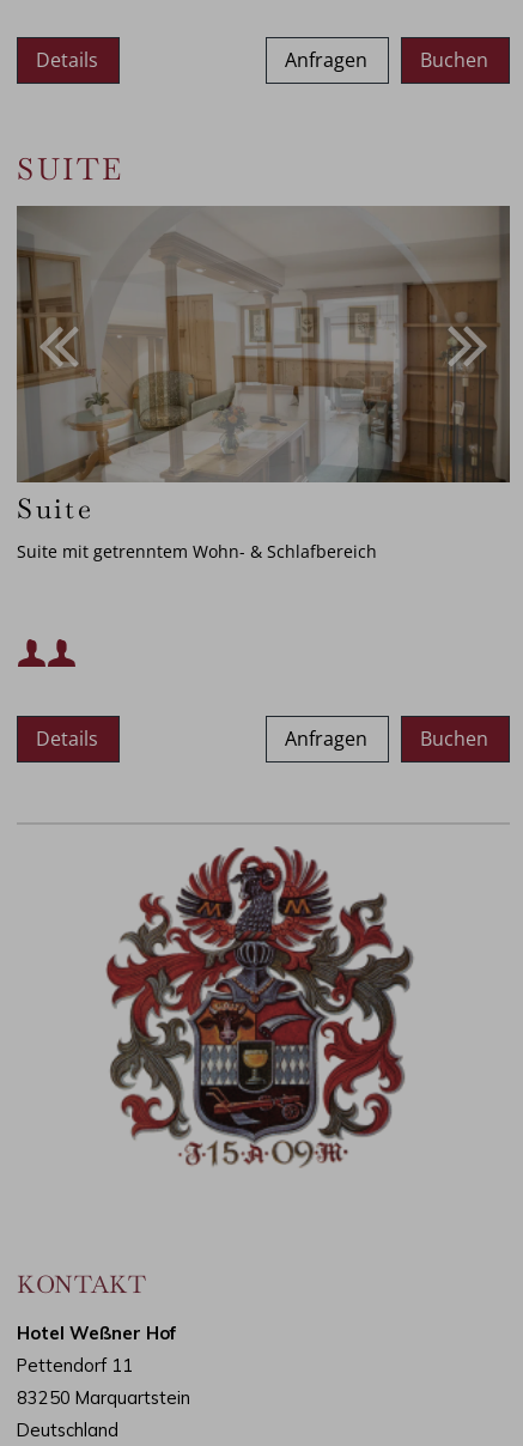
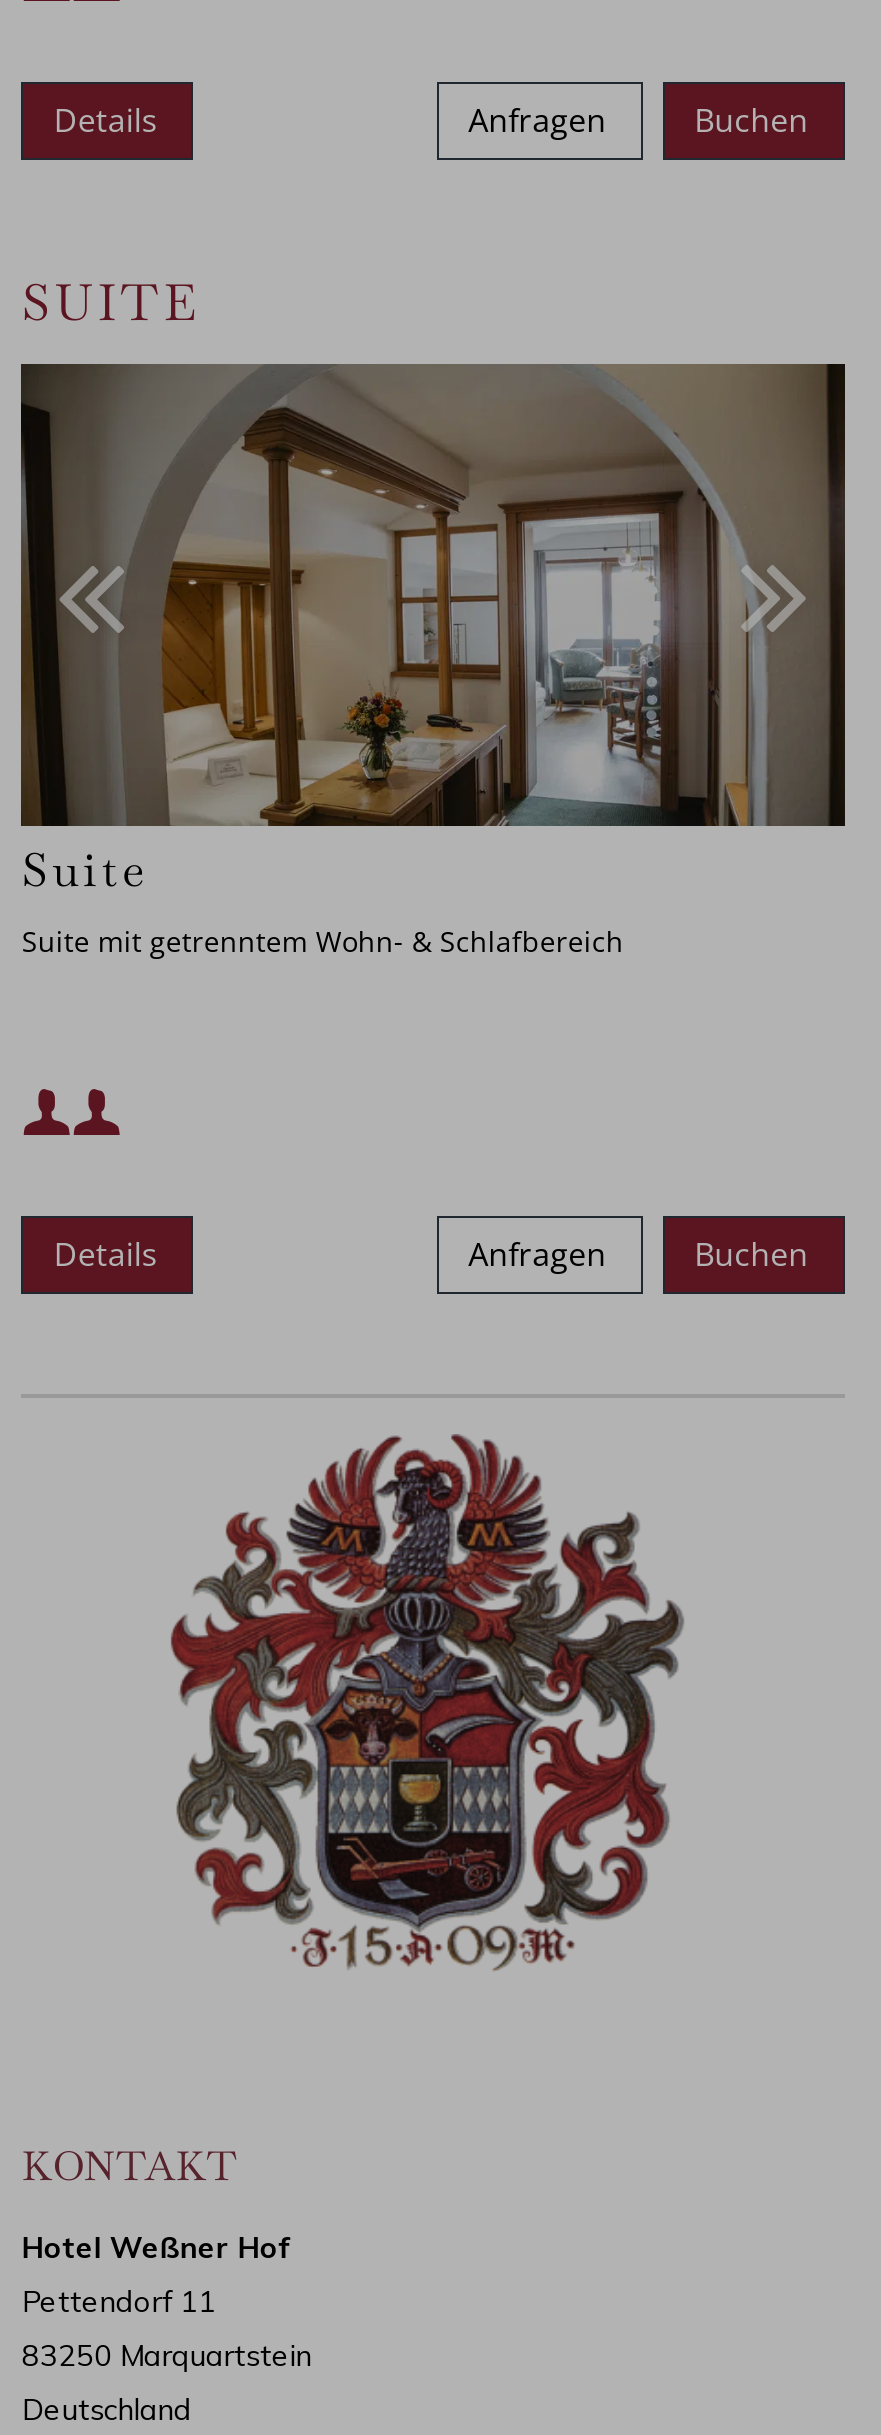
[16,206,511,484] [image] -> [21,366,845,828] [image]

